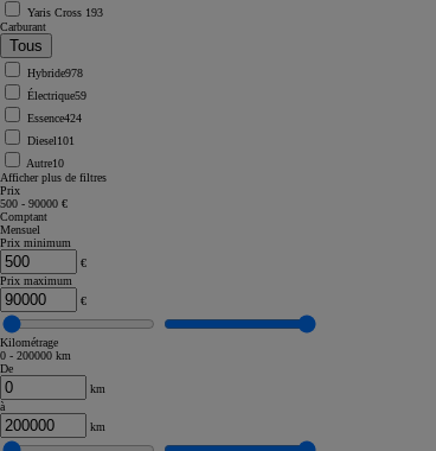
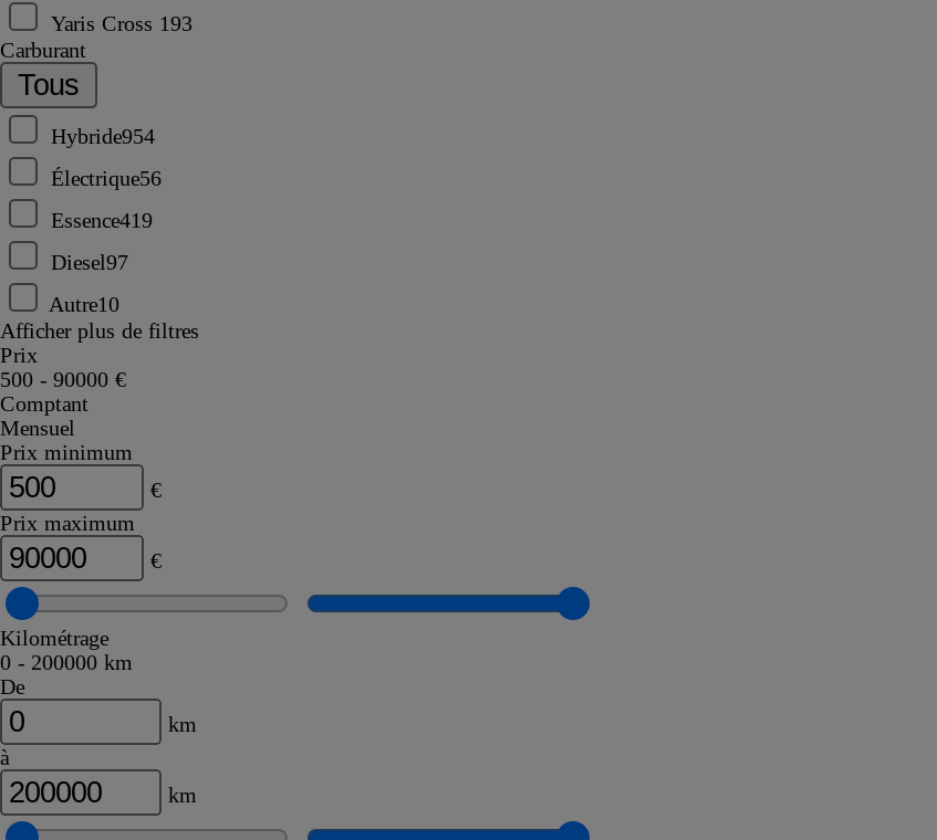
[27,66,83,79] Hybride978 -> [51,123,155,148] Hybride954
[27,89,86,102] Électrique59 -> [51,165,162,190] Électrique56
[27,111,82,124] Essence424 -> [51,207,153,232] Essence419
[27,134,75,147] Diesel101 -> [51,249,128,274] Diesel97

